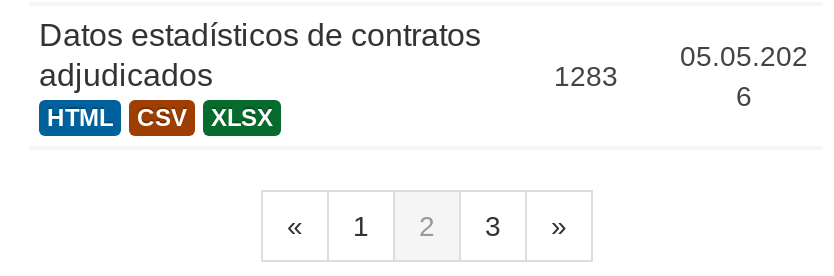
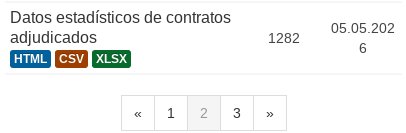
[554,60,618,92] 1283 -> [267,30,299,46] 1282

